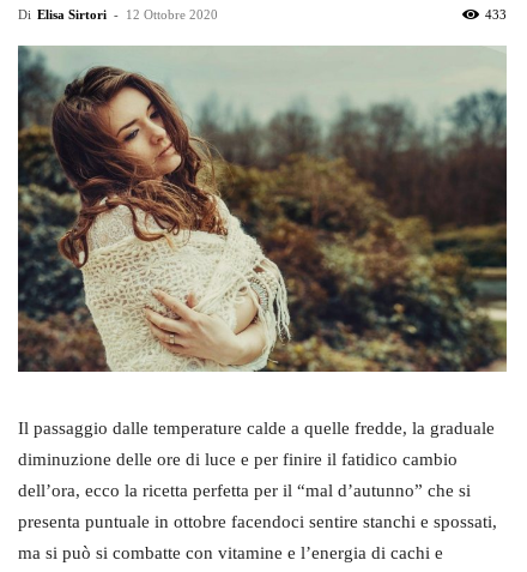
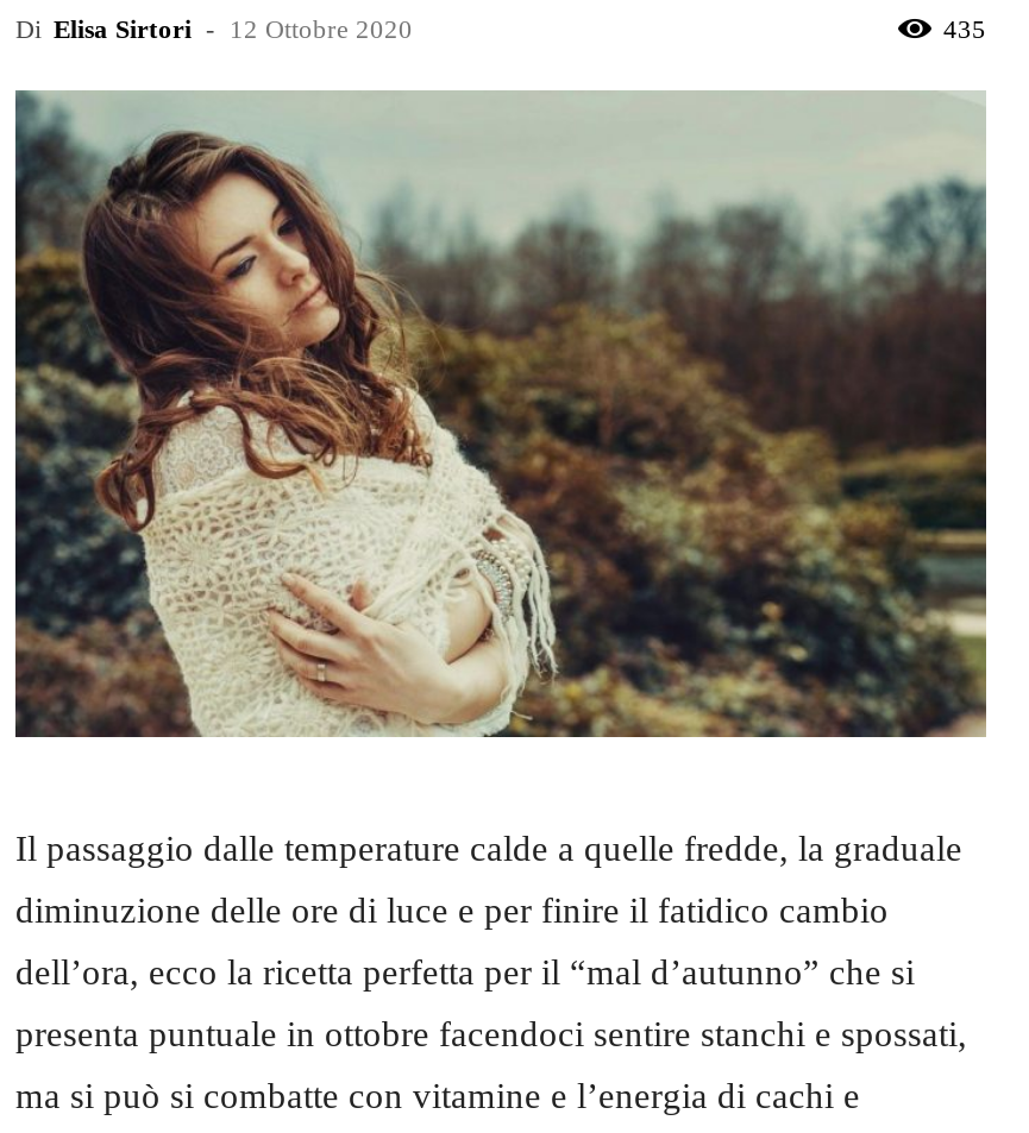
[485,7,507,22] 433 -> [943,14,986,43] 435

